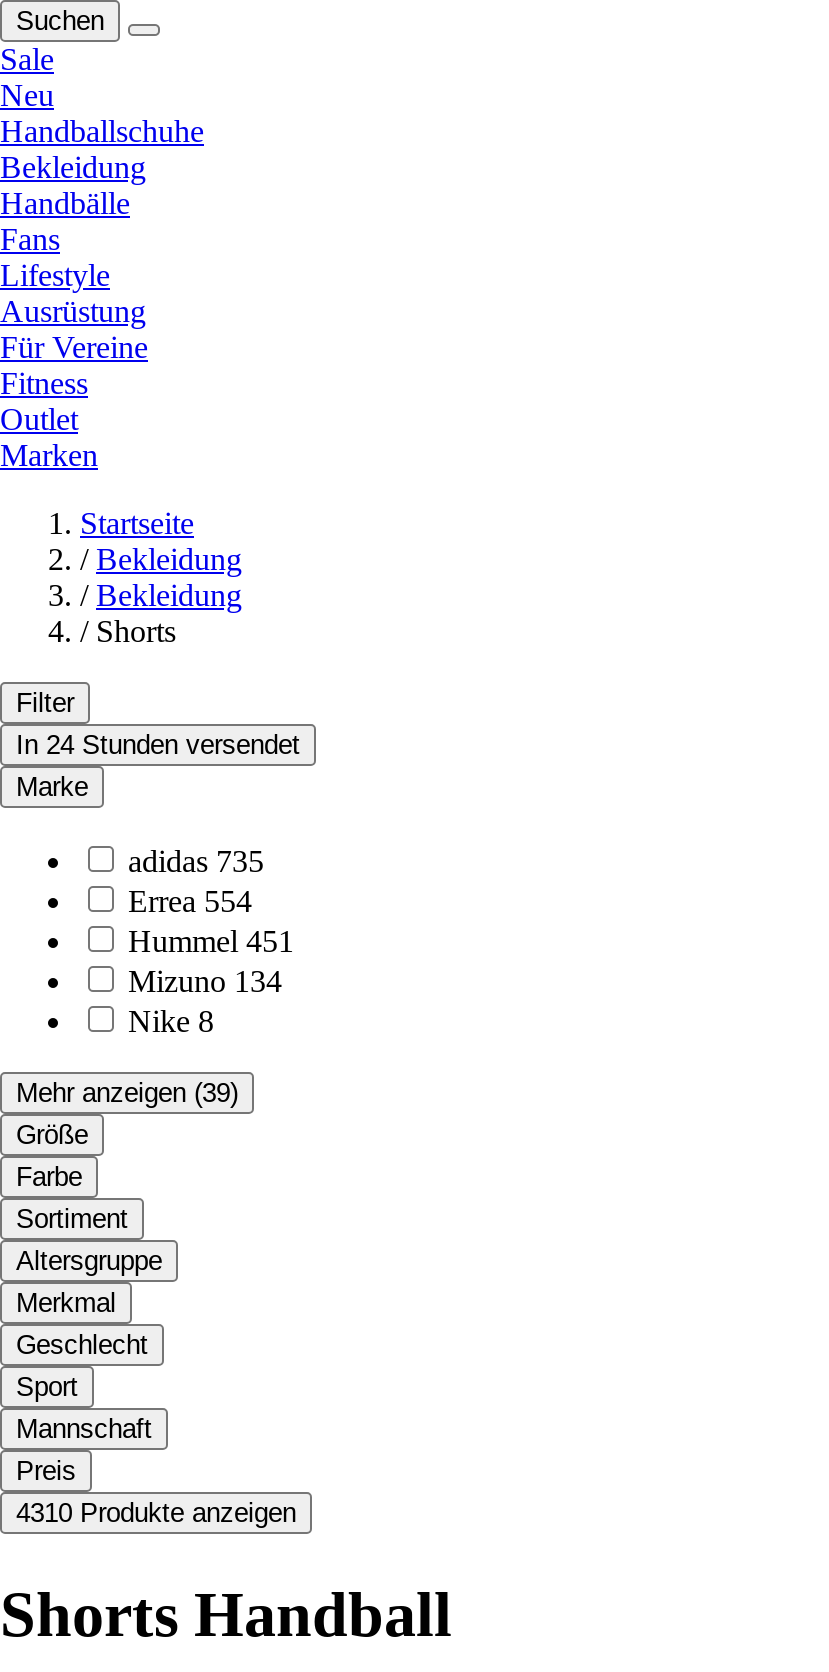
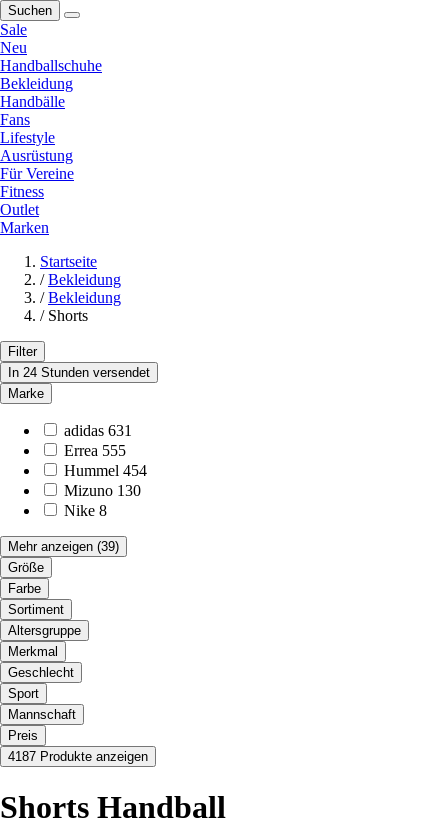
[128,845,264,879] adidas 735 -> [64,422,132,439] adidas 631
[128,885,252,919] Errea 554 -> [64,442,126,459] Errea 555
[128,925,294,959] Hummel 451 -> [64,462,147,479] Hummel 454
[128,965,282,999] Mizuno 134 -> [64,482,141,499] Mizuno 130
[16,1499,296,1529] 4310 Produkte anzeigen -> [8,749,148,764] 4187 Produkte anzeigen

